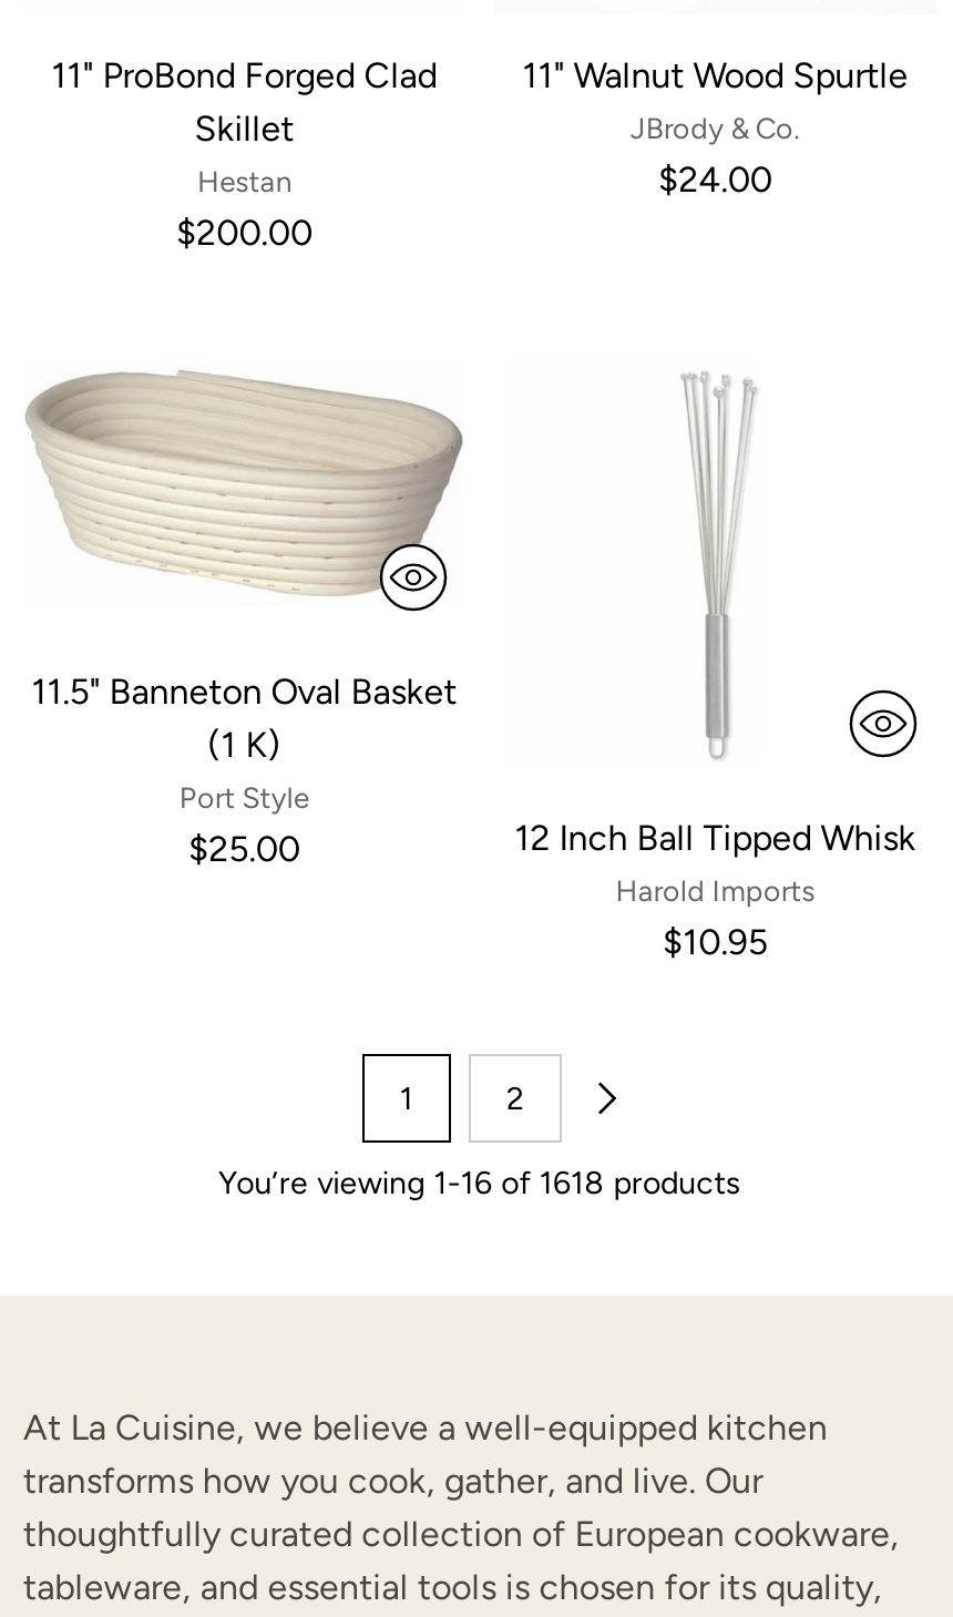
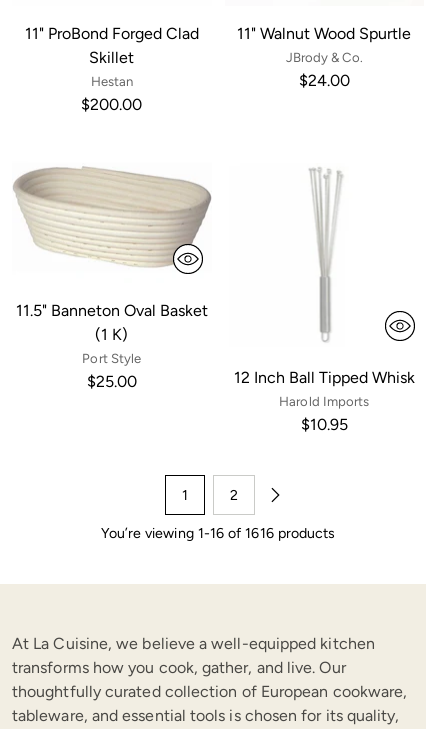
[218,1165,741,1202] You’re viewing 1-16 of 1618 products -> [100,525,335,542] You’re viewing 1-16 of 1616 products

